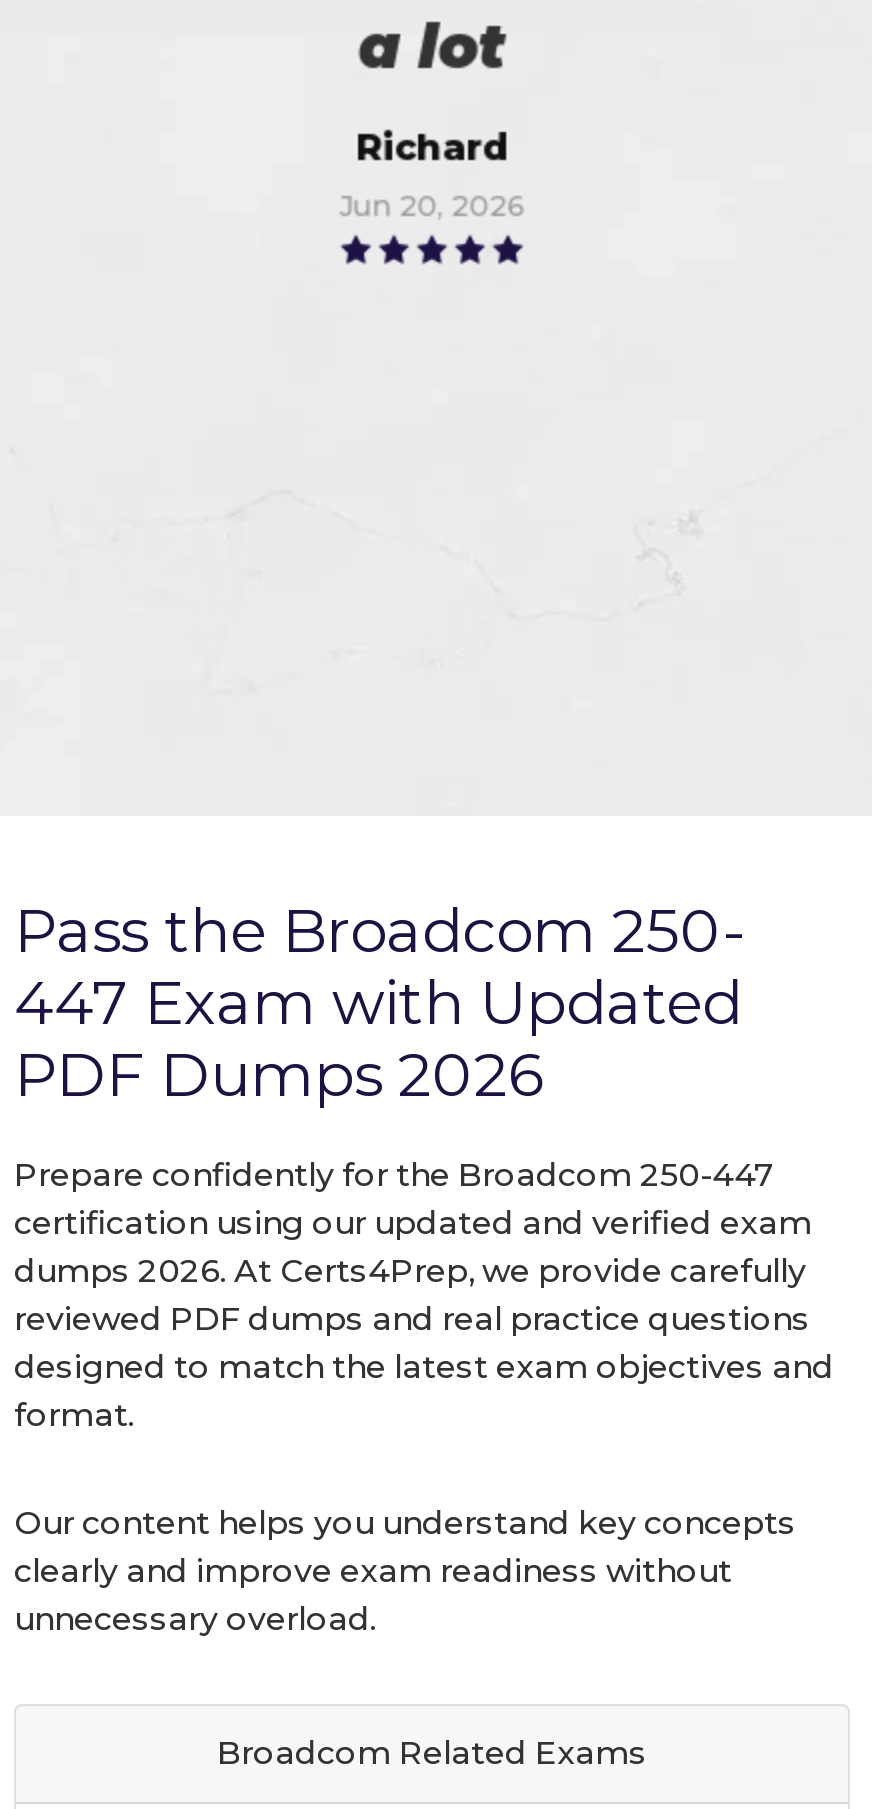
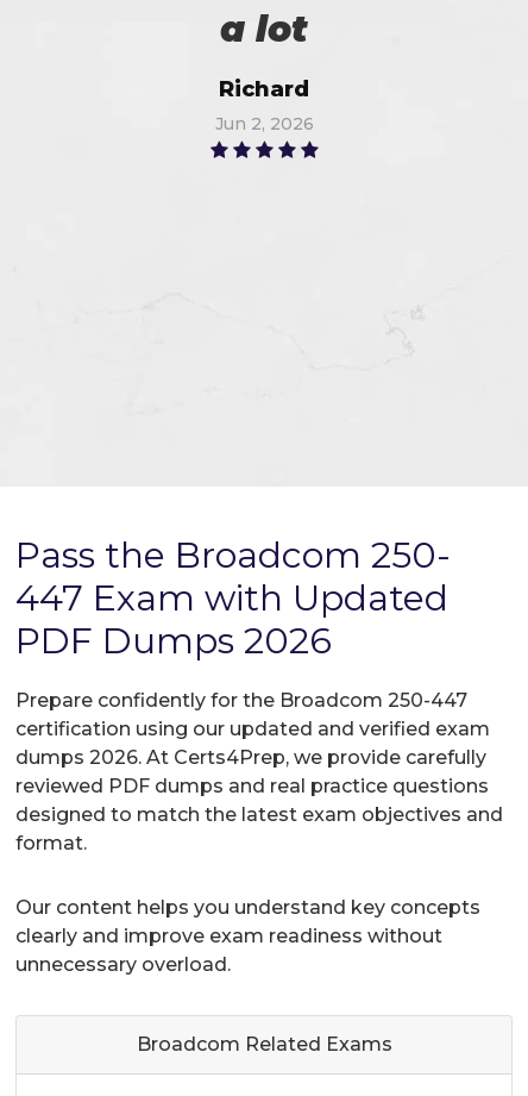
[339,188,525,224] Jun 20, 2026 -> [215,113,313,135] Jun 2, 2026

